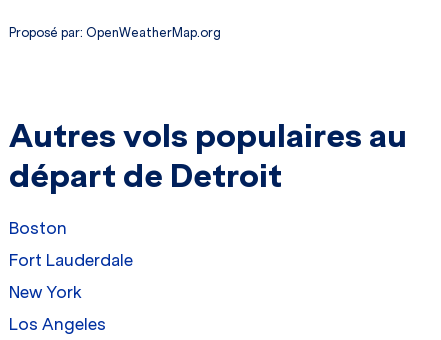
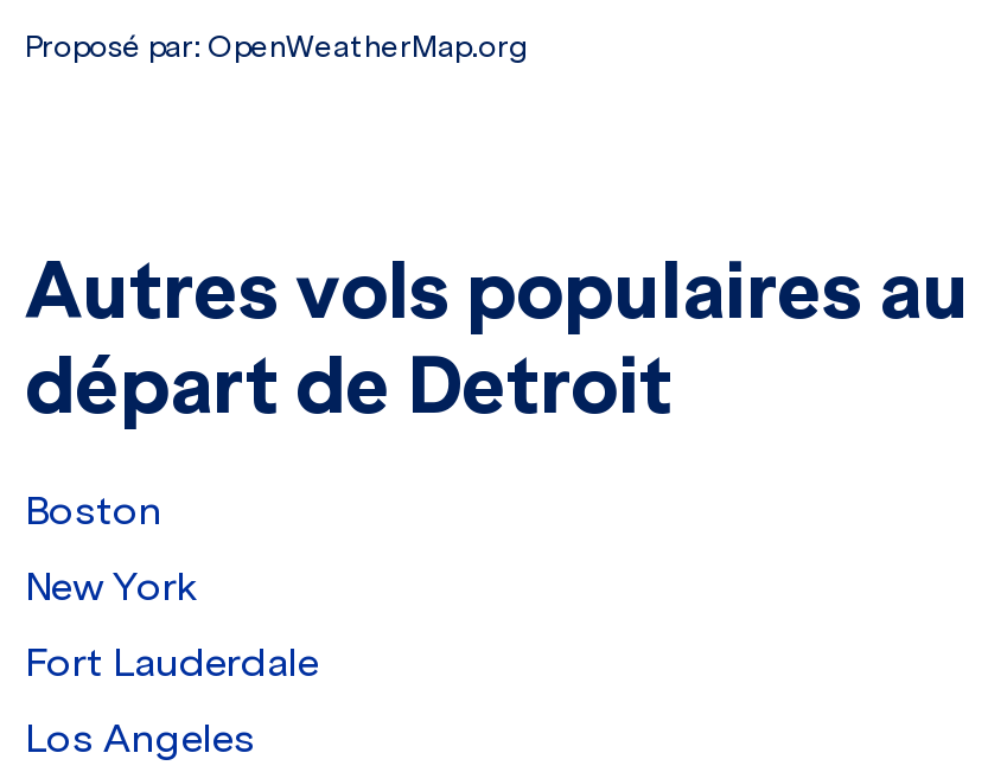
moved [9,250,133,270] -> [25,638,319,685]: Fort Lauderdale
moved [9,282,82,302] -> [25,562,198,610]: New York

